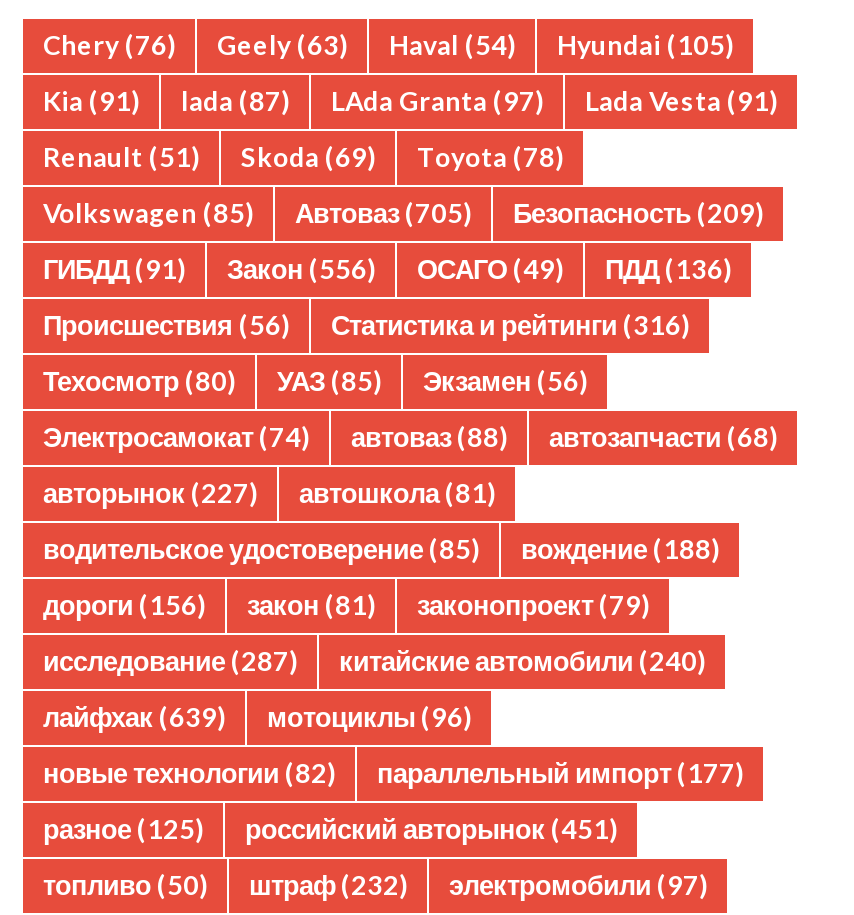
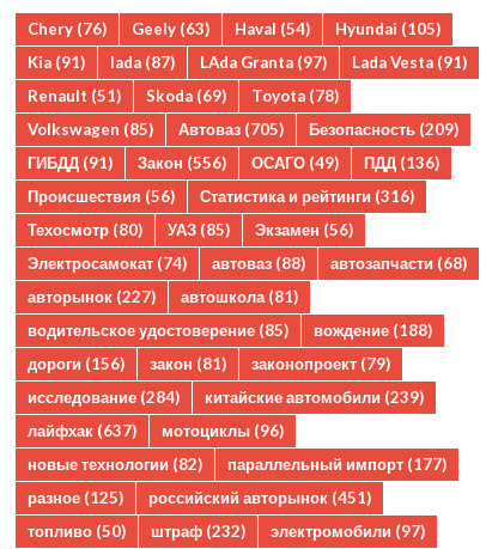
[43,646,297,678] исследование (287) -> [28,388,180,407] исследование (284)
[339,646,705,678] китайские автомобили (240) -> [205,388,424,407] китайские автомобили (239)
[43,702,471,734] лайфхак (639) мотоциклы (96) -> [28,421,284,441] лайфхак (637) мотоциклы (96)

